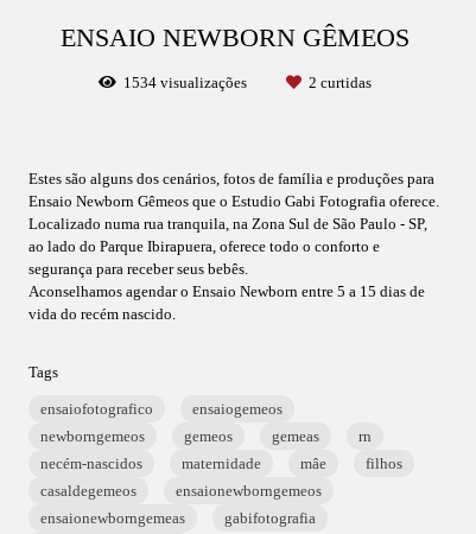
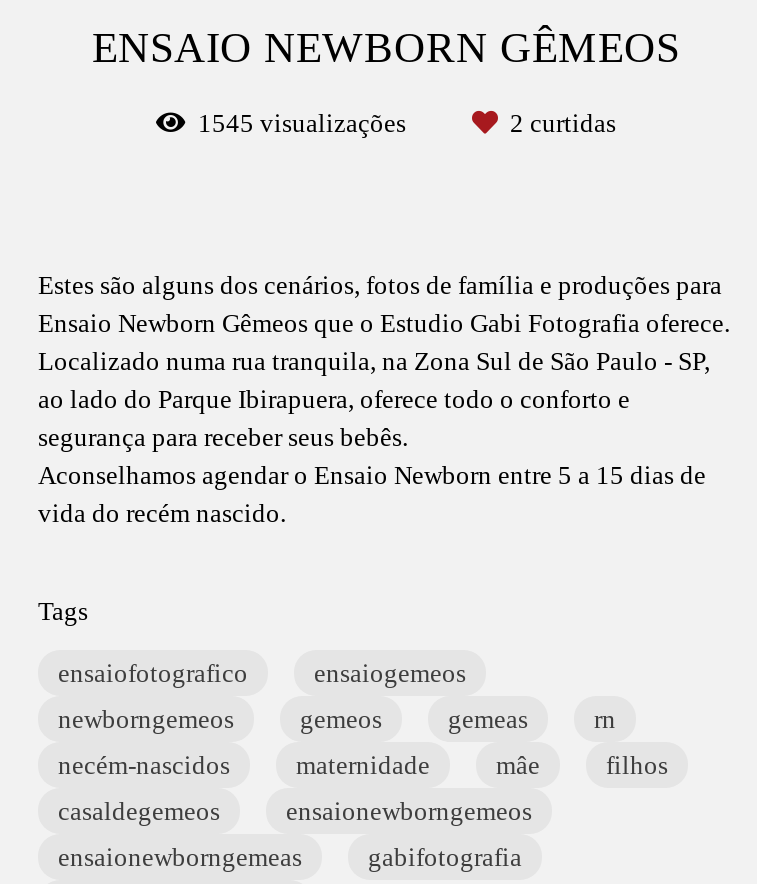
[123,74,250,91] 1534 visualizações -> [198,108,412,138] 1545 visualizações

